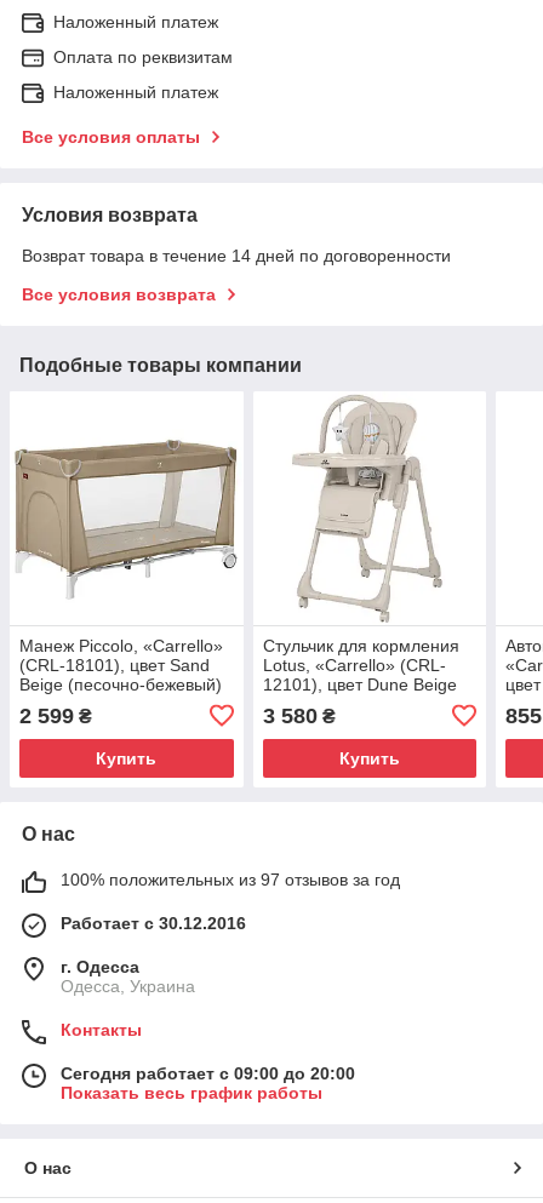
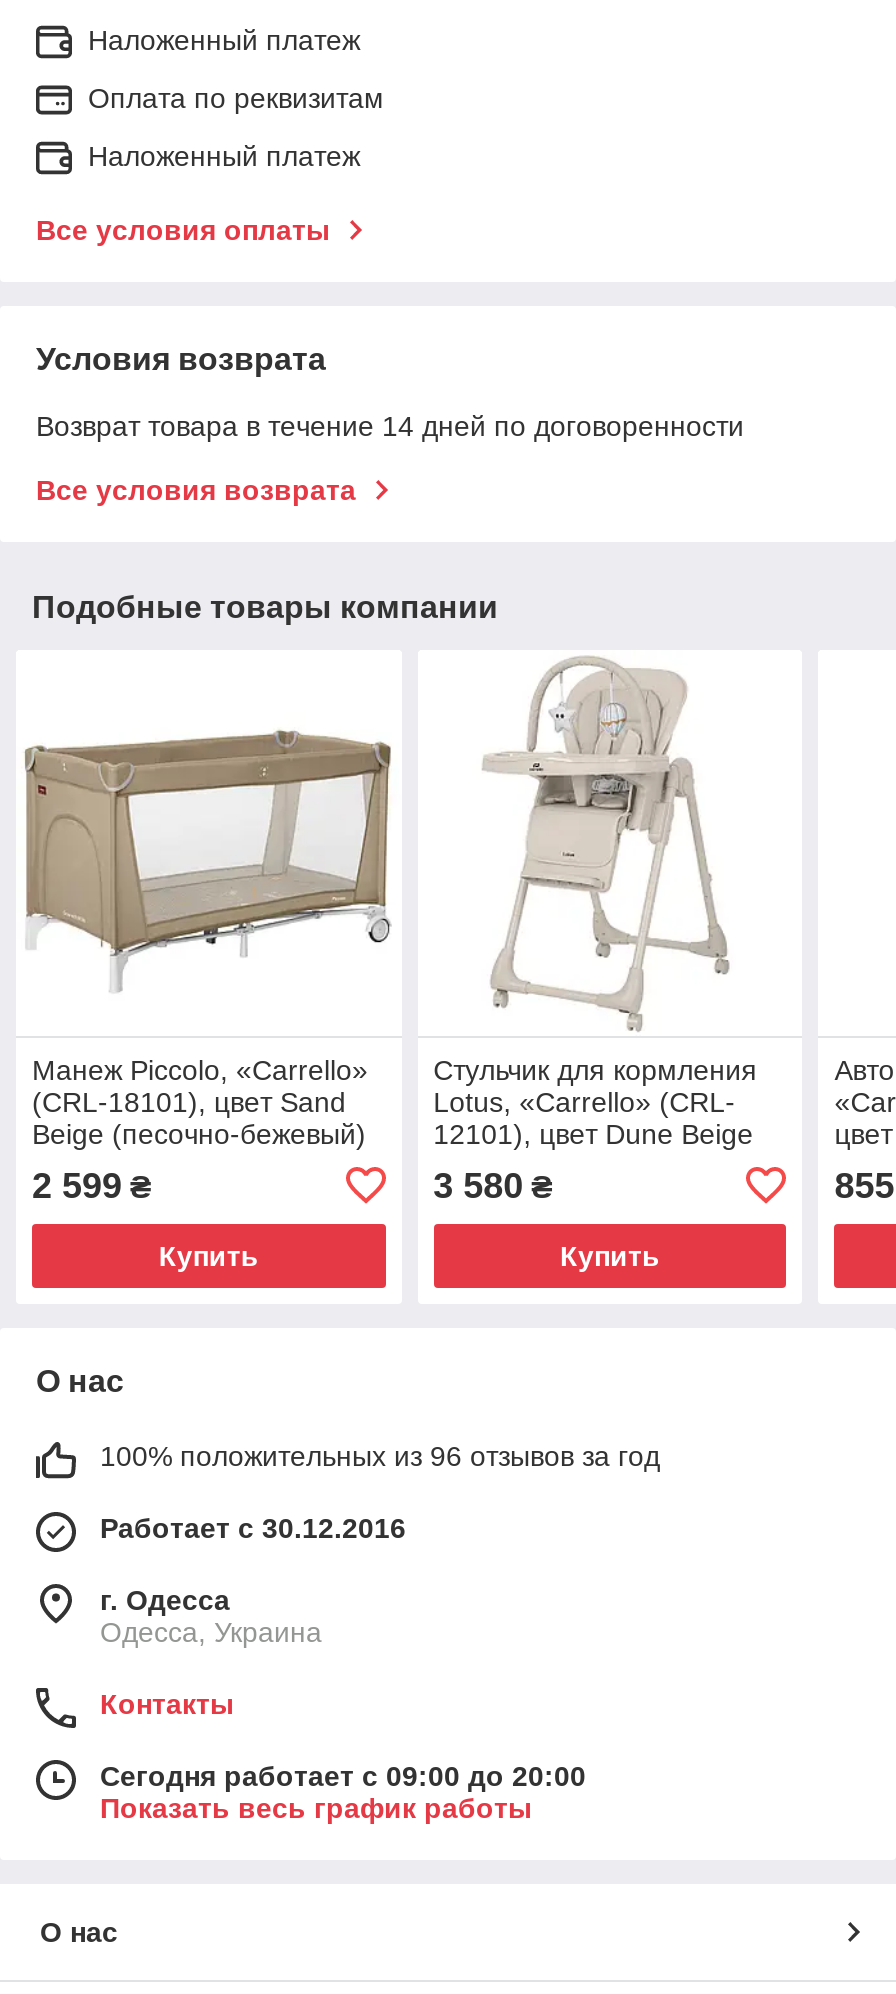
[61,870,400,889] 100% положительных из 97 отзывов за год -> [100,1440,660,1472] 100% положительных из 96 отзывов за год

